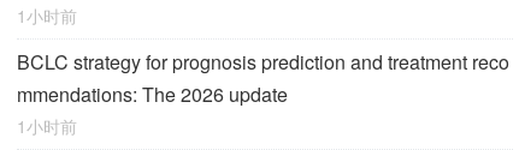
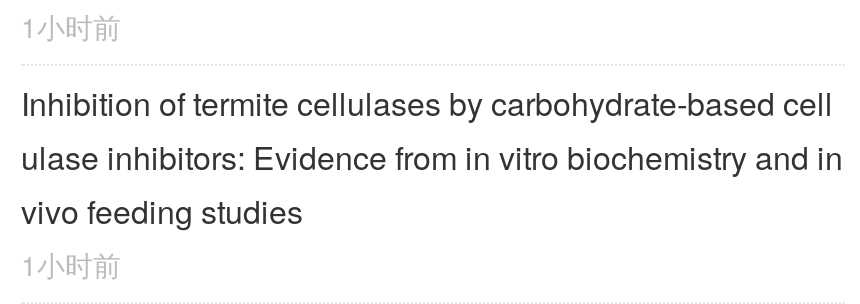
[17,48,509,108] BCLC strategy for prognosis prediction and treatment reco | mmendations: The 2026 update -> [21,80,843,234] Inhibition of termite cellulases by carbohydrate-based cell | ulase inhibitors: Evidence from in vitro biochemistry and in | vivo feeding studies

